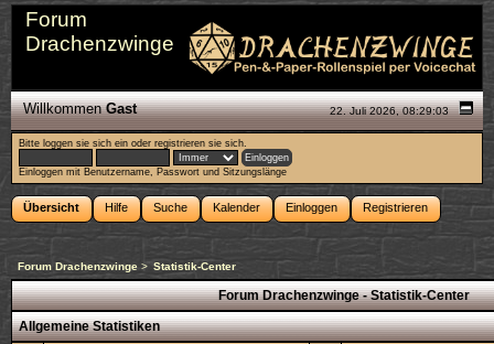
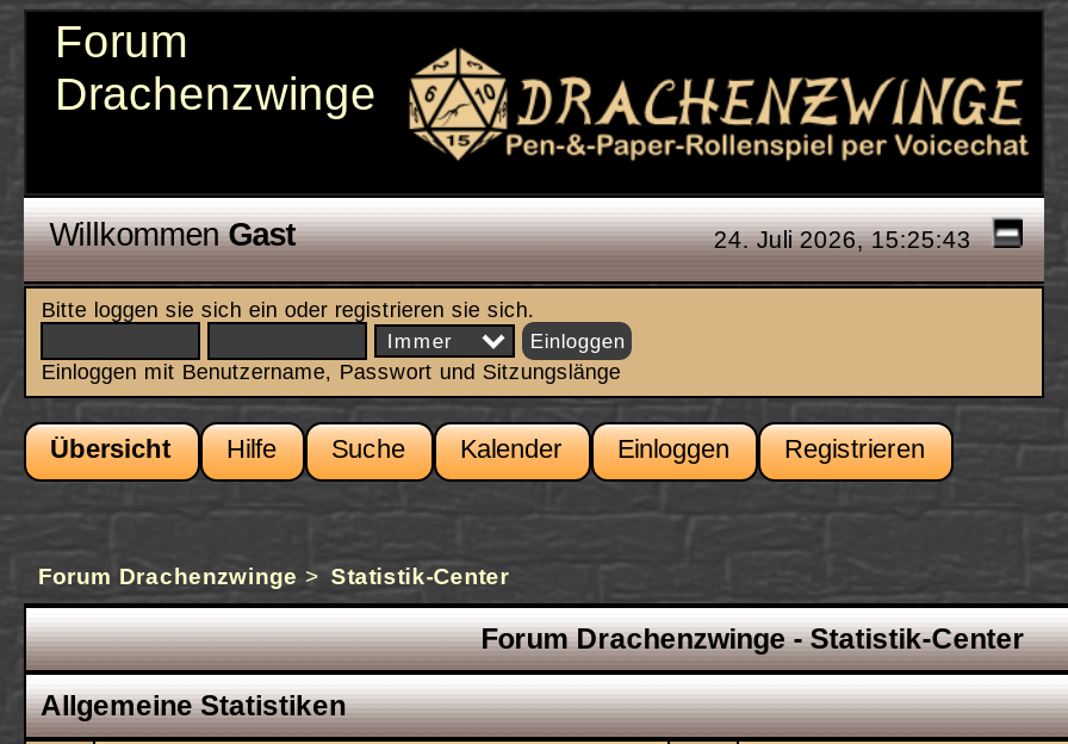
[330,105,453,117] 22. Juli 2026, 08:29:03 -> [714,227,978,253] 24. Juli 2026, 15:25:43

